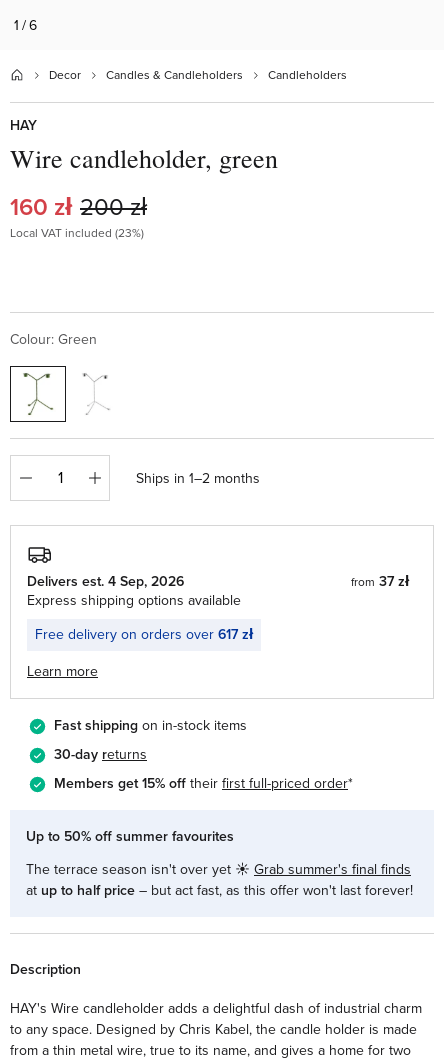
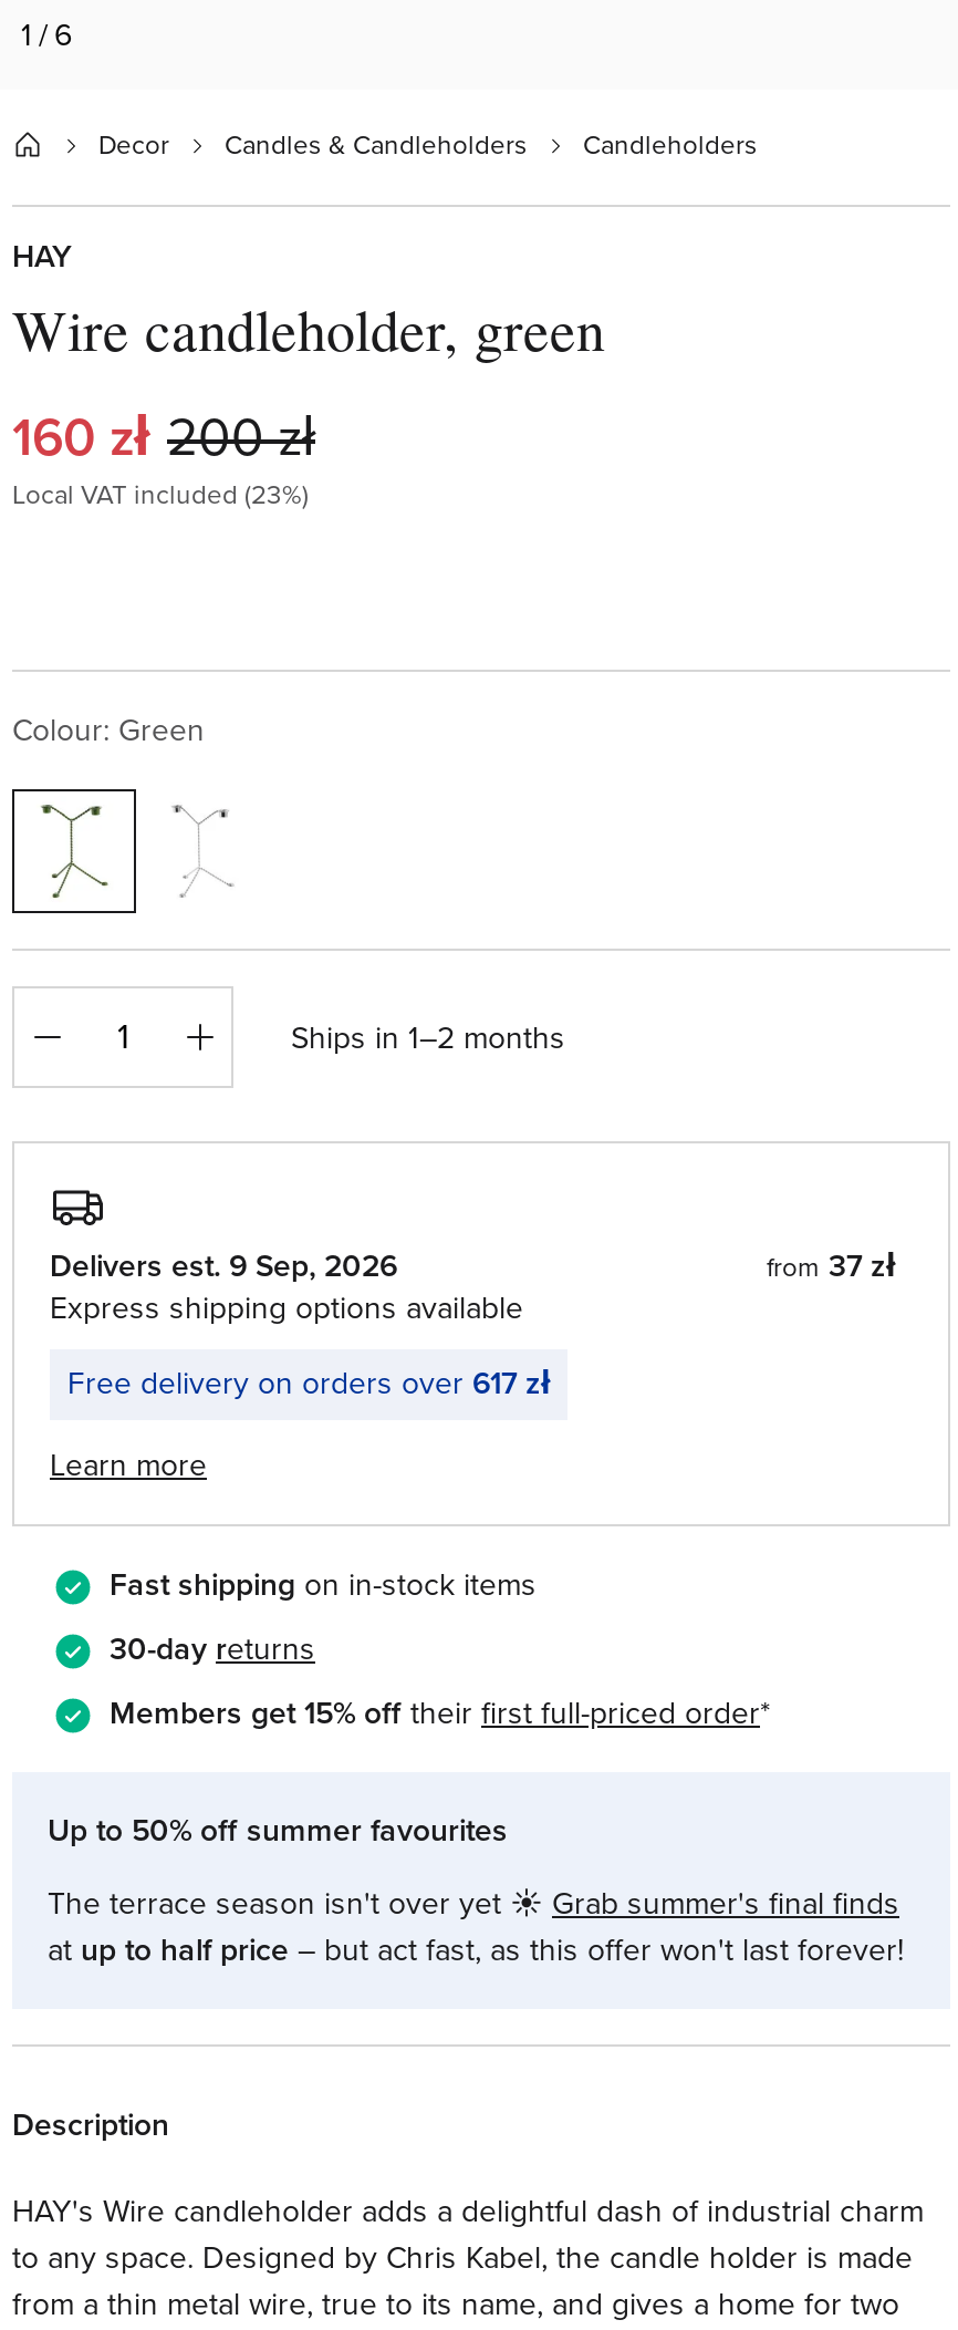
[27,573,184,590] Delivers est. 4 Sep, 2026 -> [50,1248,397,1286] Delivers est. 9 Sep, 2026

